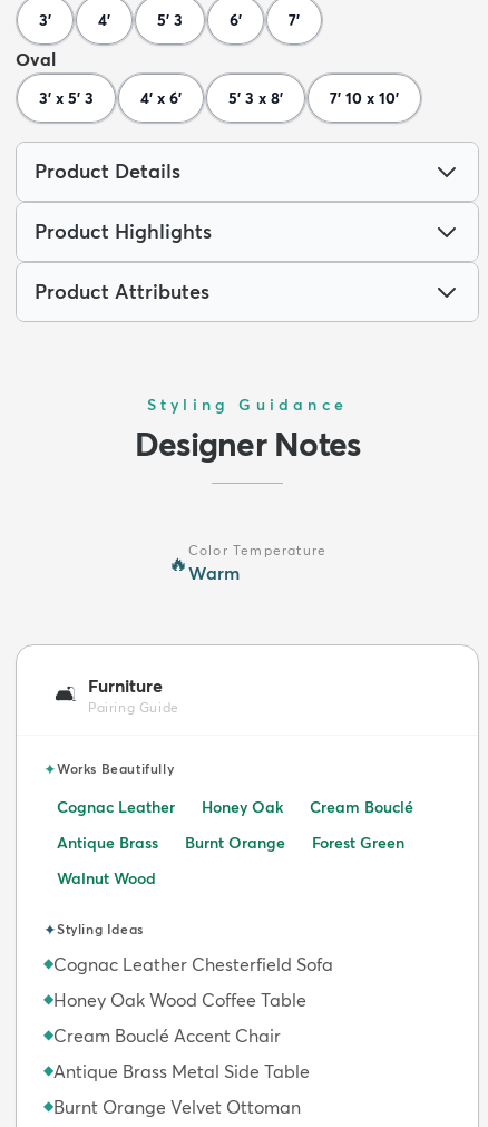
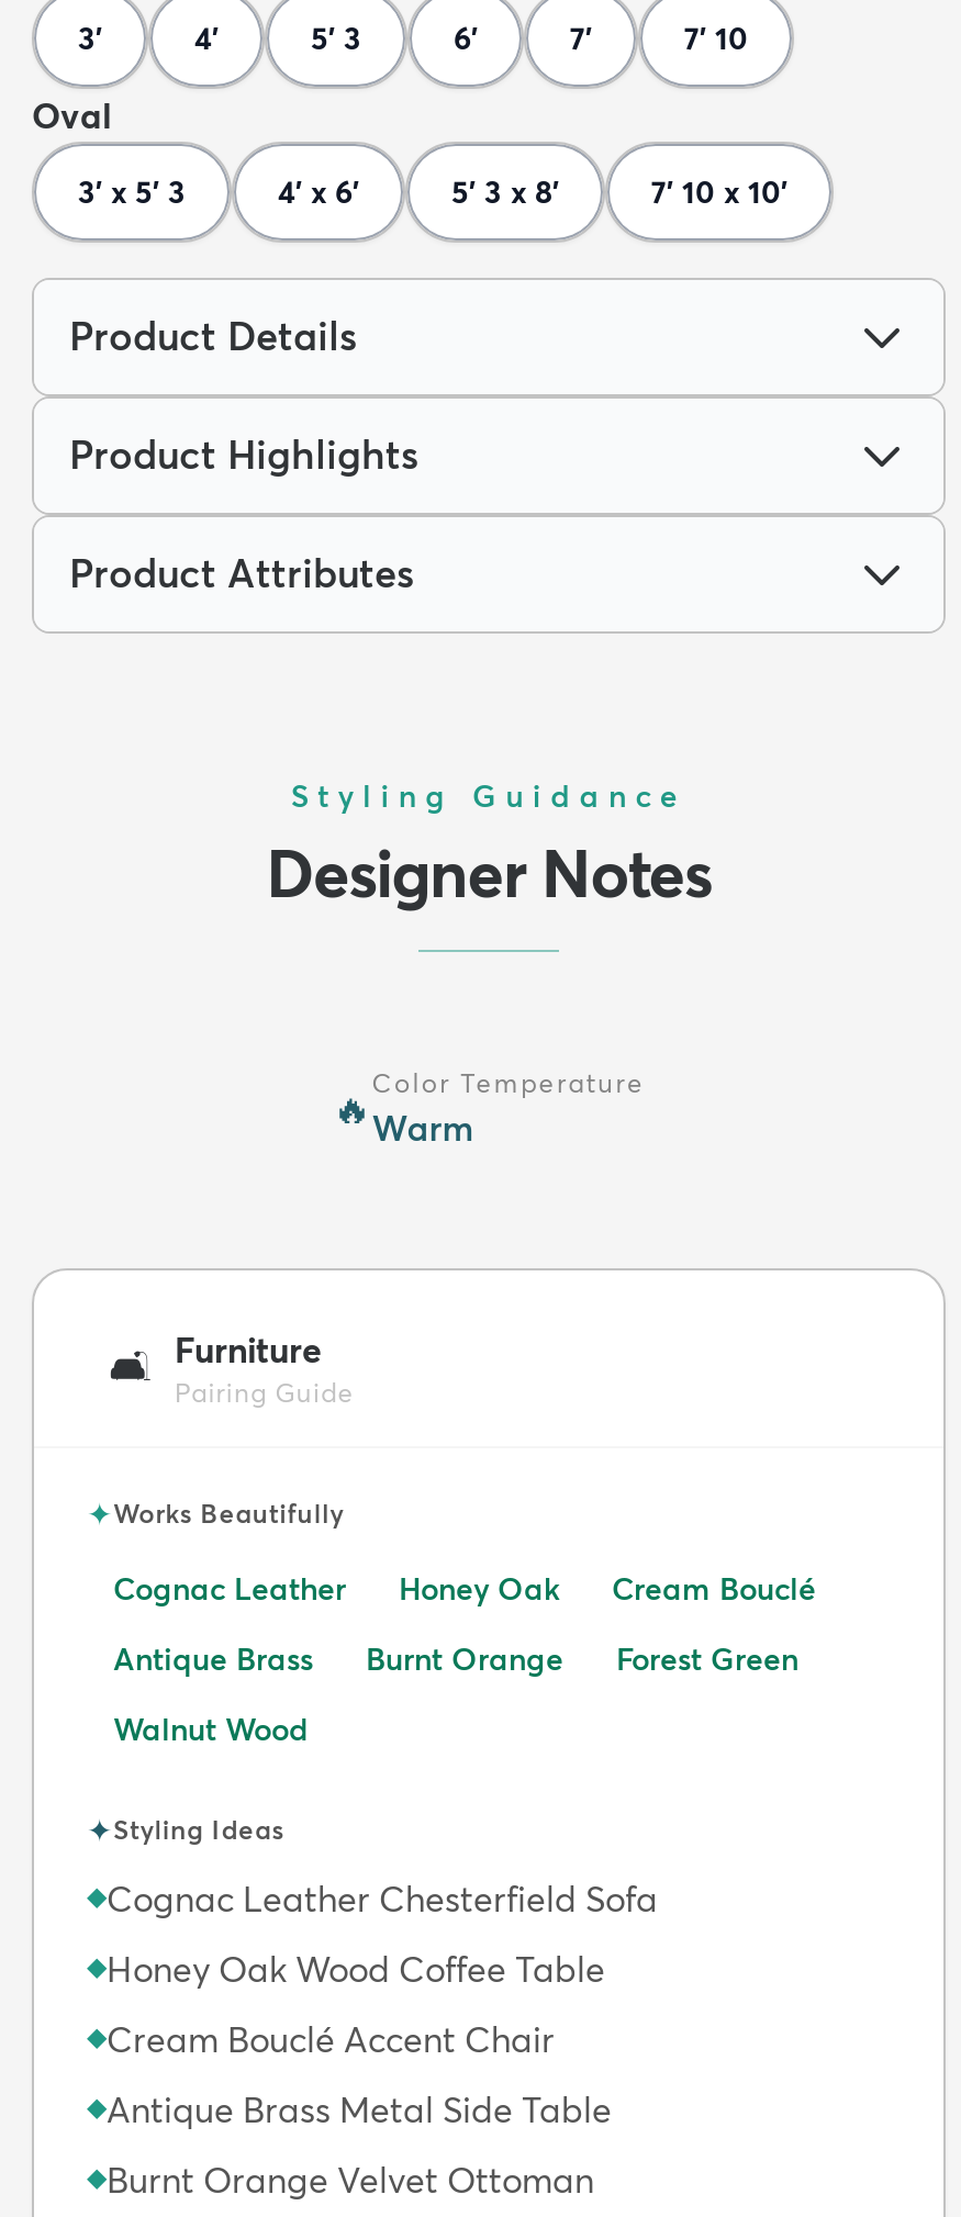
none -> [684,19,748,58] 7' 10

